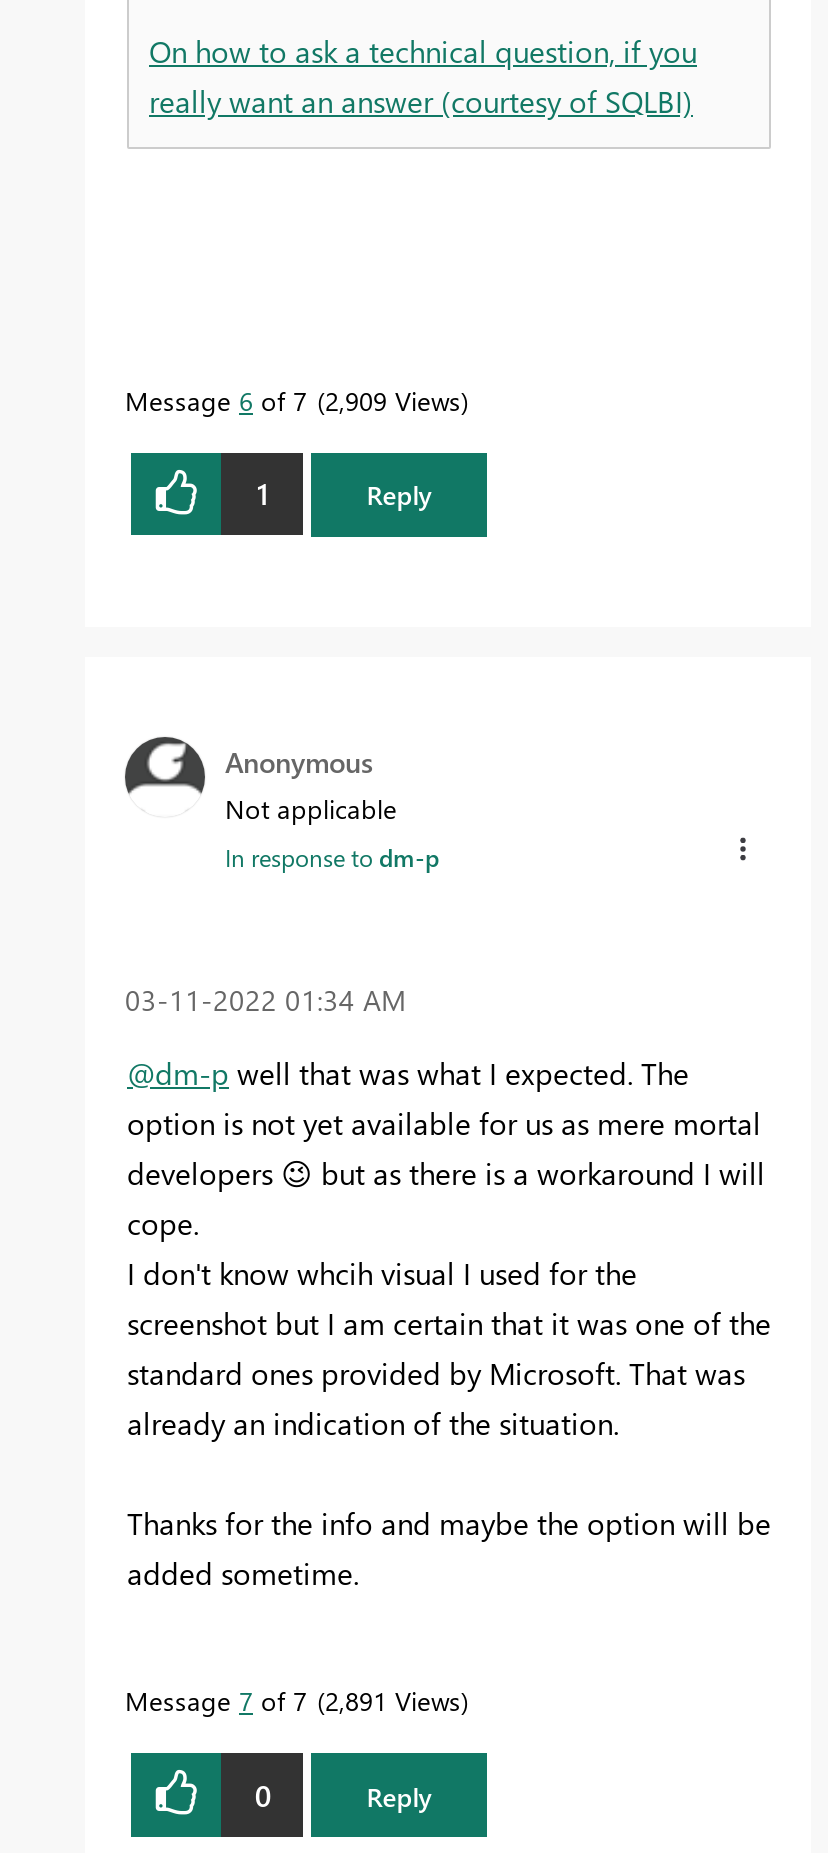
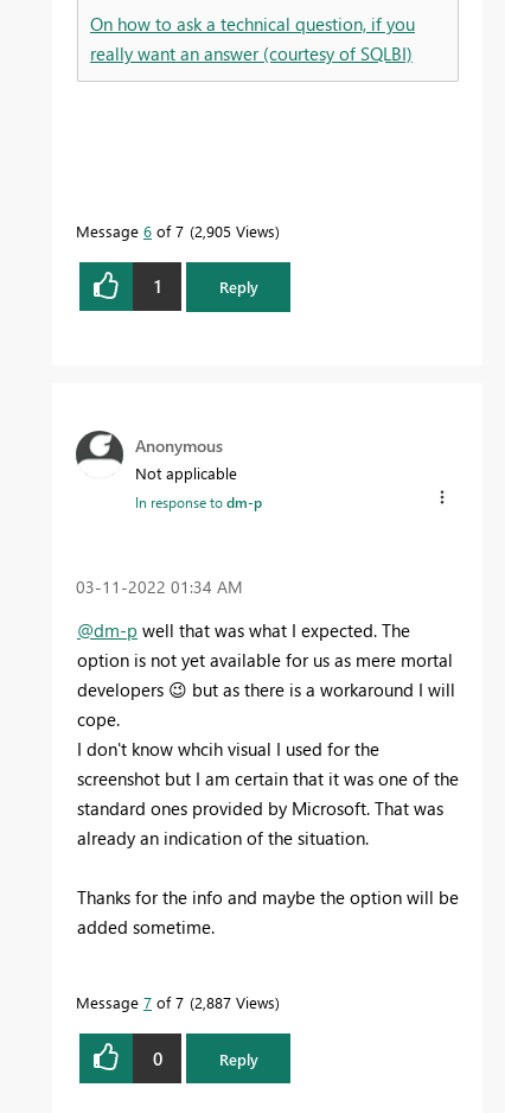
[125,383,461,417] Message 6 of 7 2,909 Views -> [76,220,275,241] Message 6 of 7 2,905 Views
[125,1683,461,1717] Message 7 of 7 2,891 Views -> [76,992,275,1012] Message 7 of 7 2,887 Views

